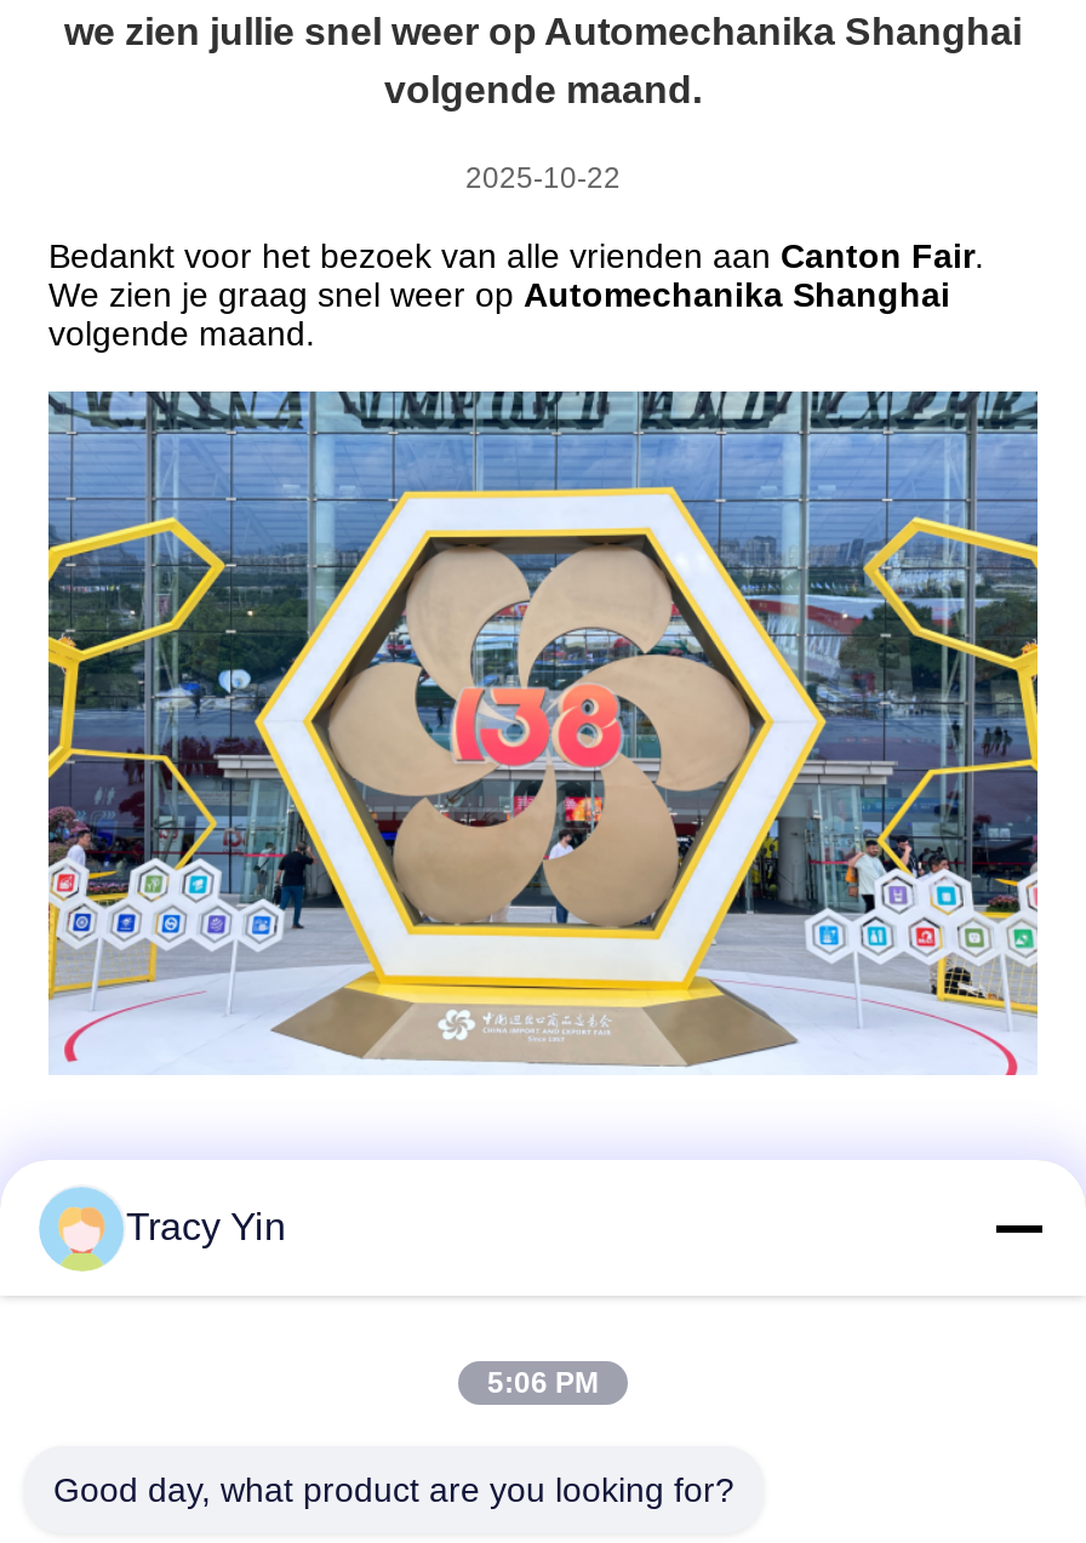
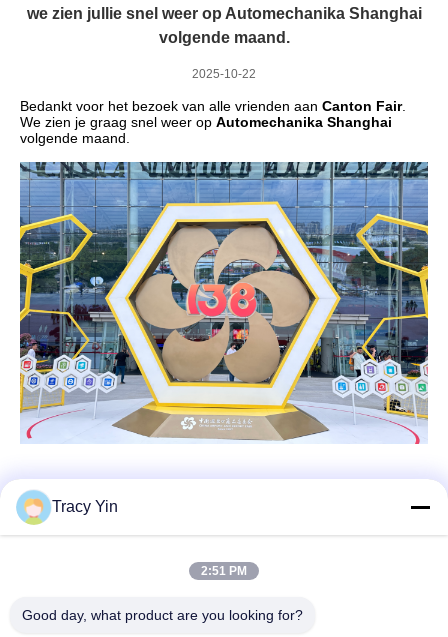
[487,1366,599,1400] 5:06 PM -> [201,564,247,578] 2:51 PM

